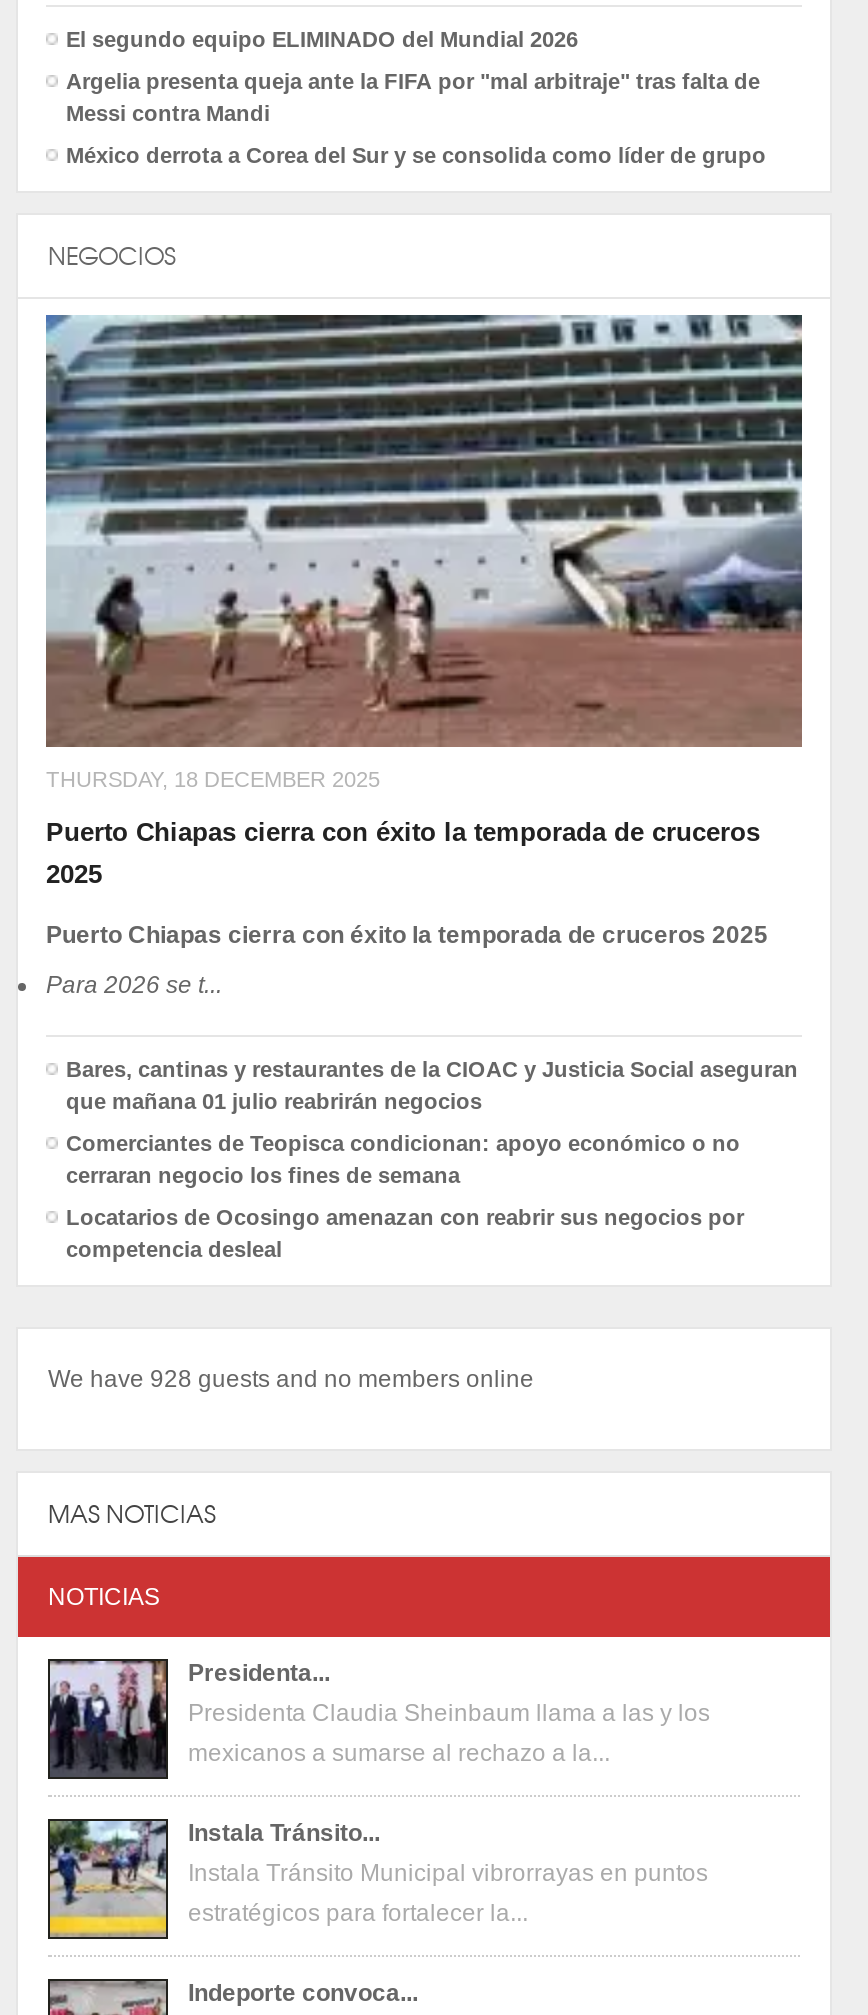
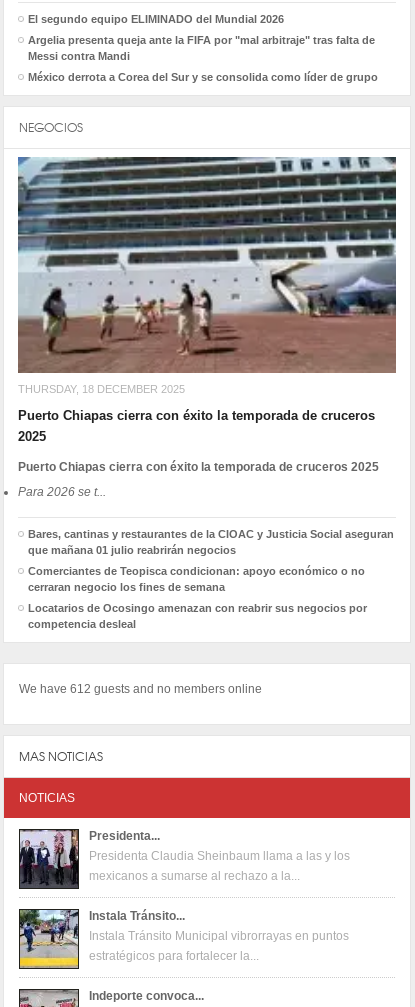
[48,1365,534,1393] We have 928 guests and no members online -> [19,682,262,696] We have 612 guests and no members online

